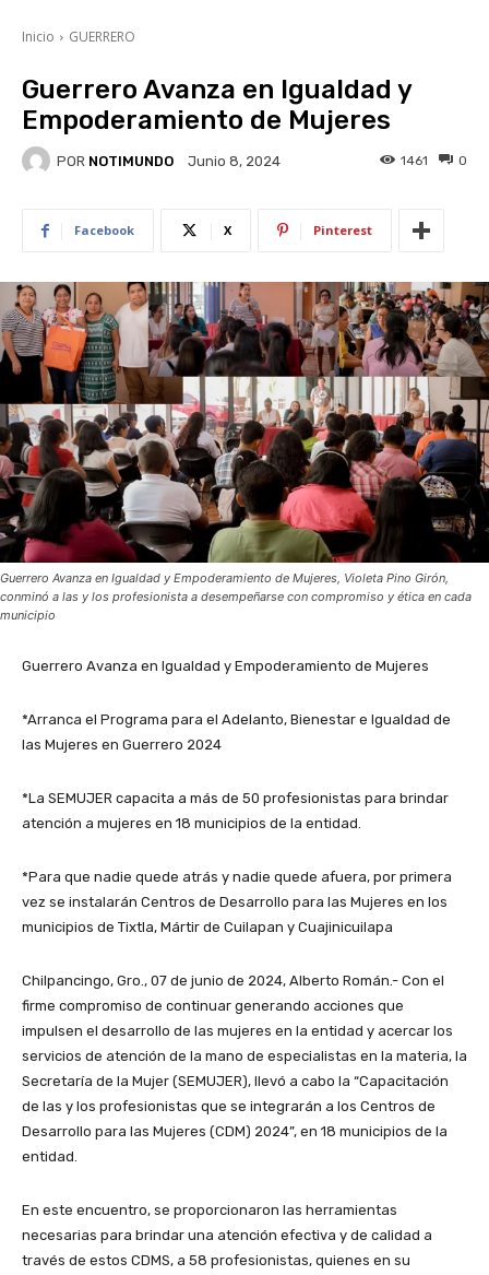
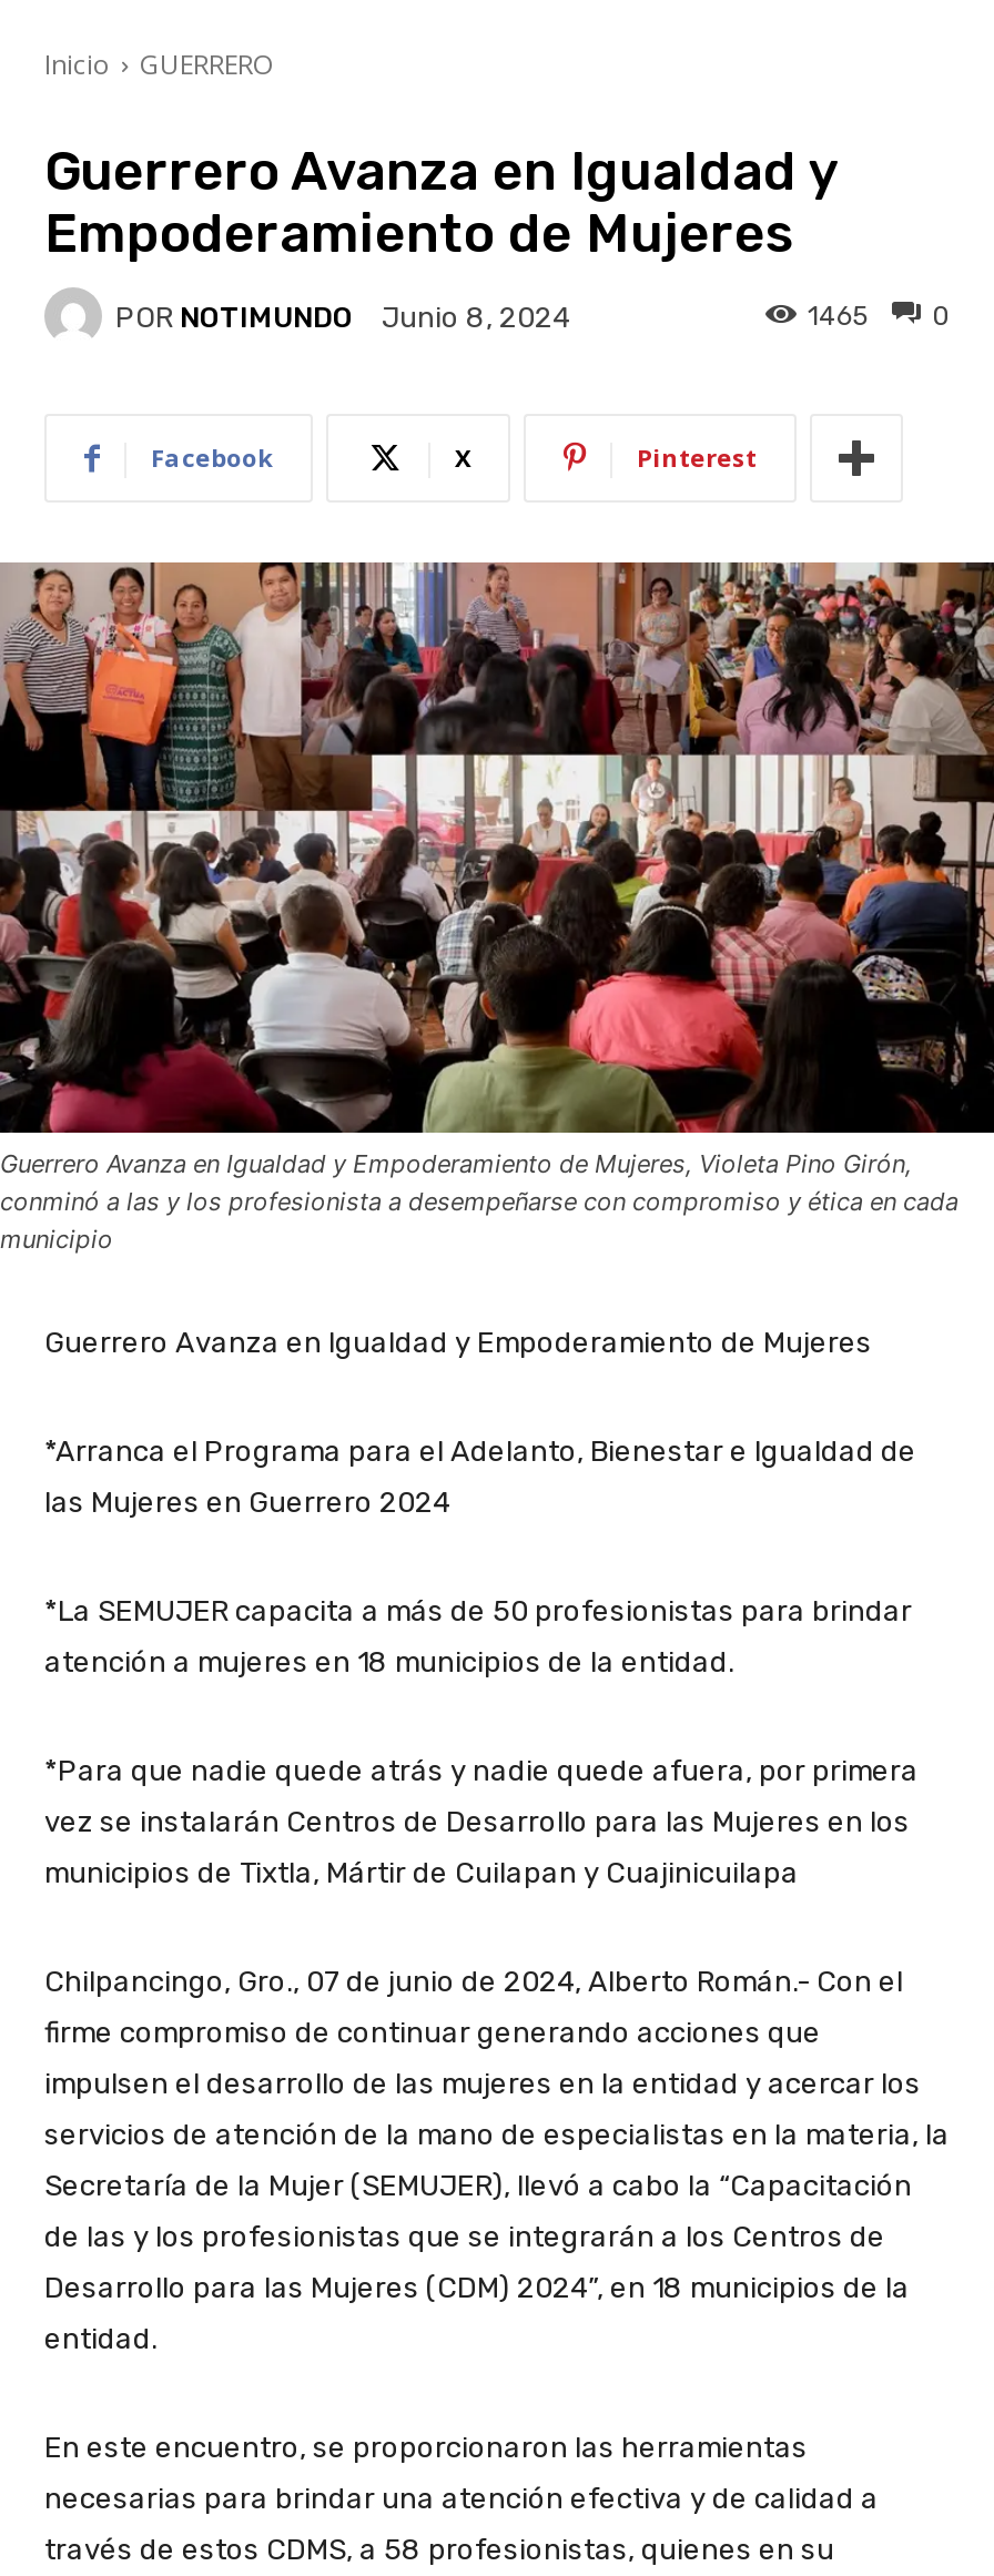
[401,153,467,168] 1461 0 -> [808,300,950,331] 1465 0

